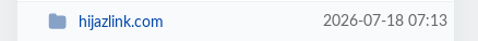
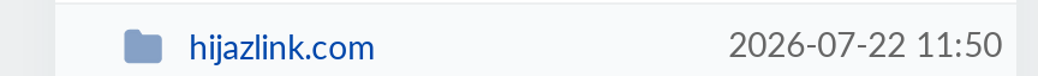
[323,14,448,29] 2026-07-18 07:13 -> [728,31,1002,64] 2026-07-22 11:50

